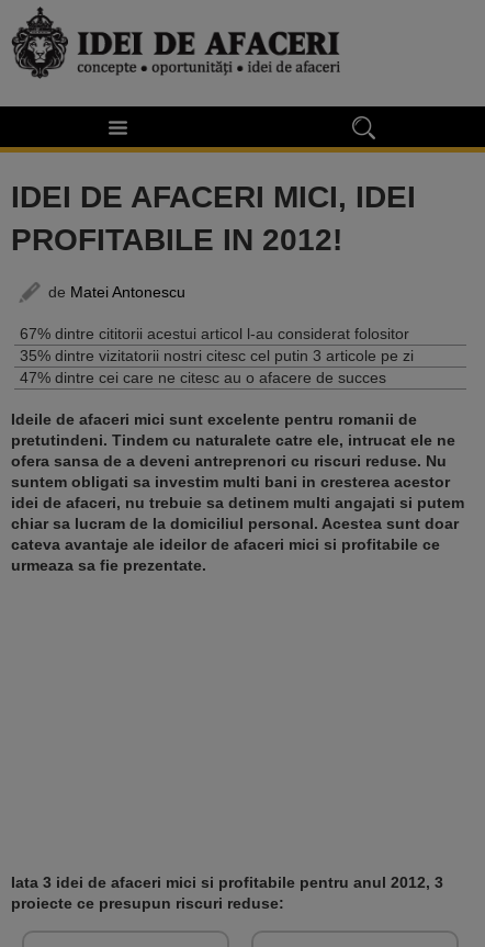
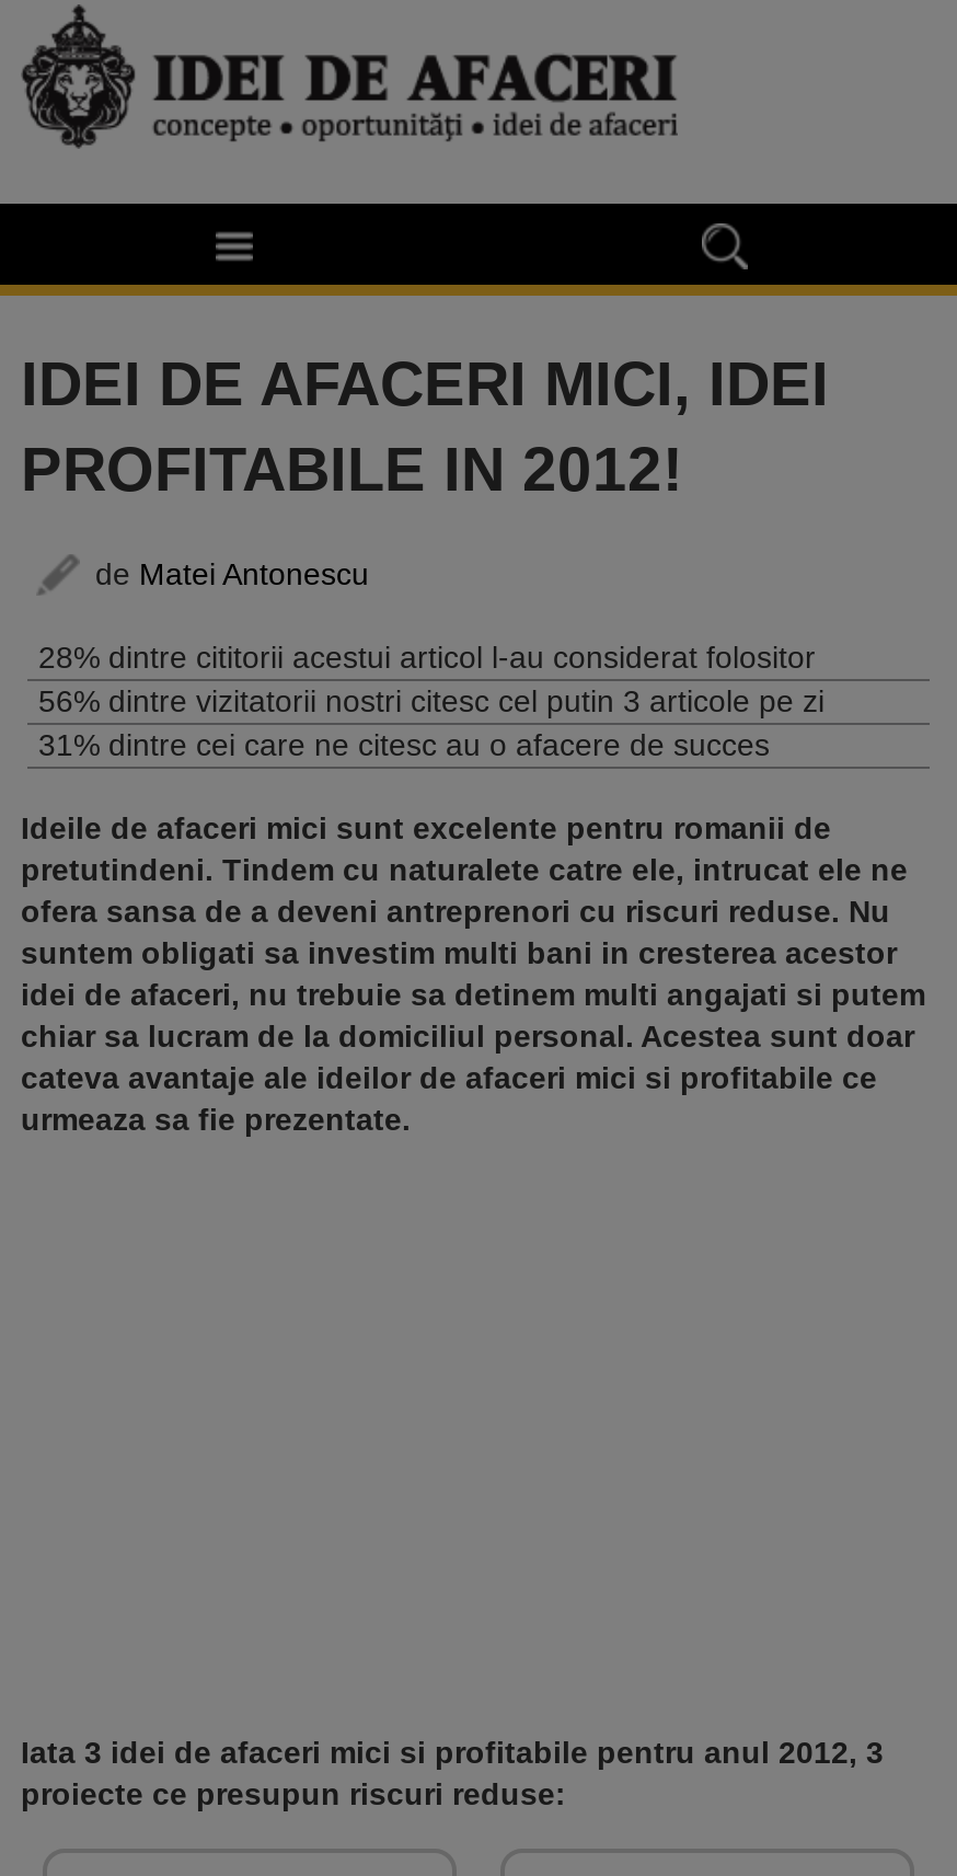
[20,325,409,342] 67% dintre cititorii acestui articol l-au considerat folositor -> [38,639,816,674] 28% dintre cititorii acestui articol l-au considerat folositor
[20,347,414,364] 35% dintre vizitatorii nostri citesc cel putin 3 articole pe zi -> [38,683,825,718] 56% dintre vizitatorii nostri citesc cel putin 3 articole pe zi
[20,368,386,386] 47% dintre cei care ne citesc au o afacere de succes -> [38,727,770,762] 31% dintre cei care ne citesc au o afacere de succes

